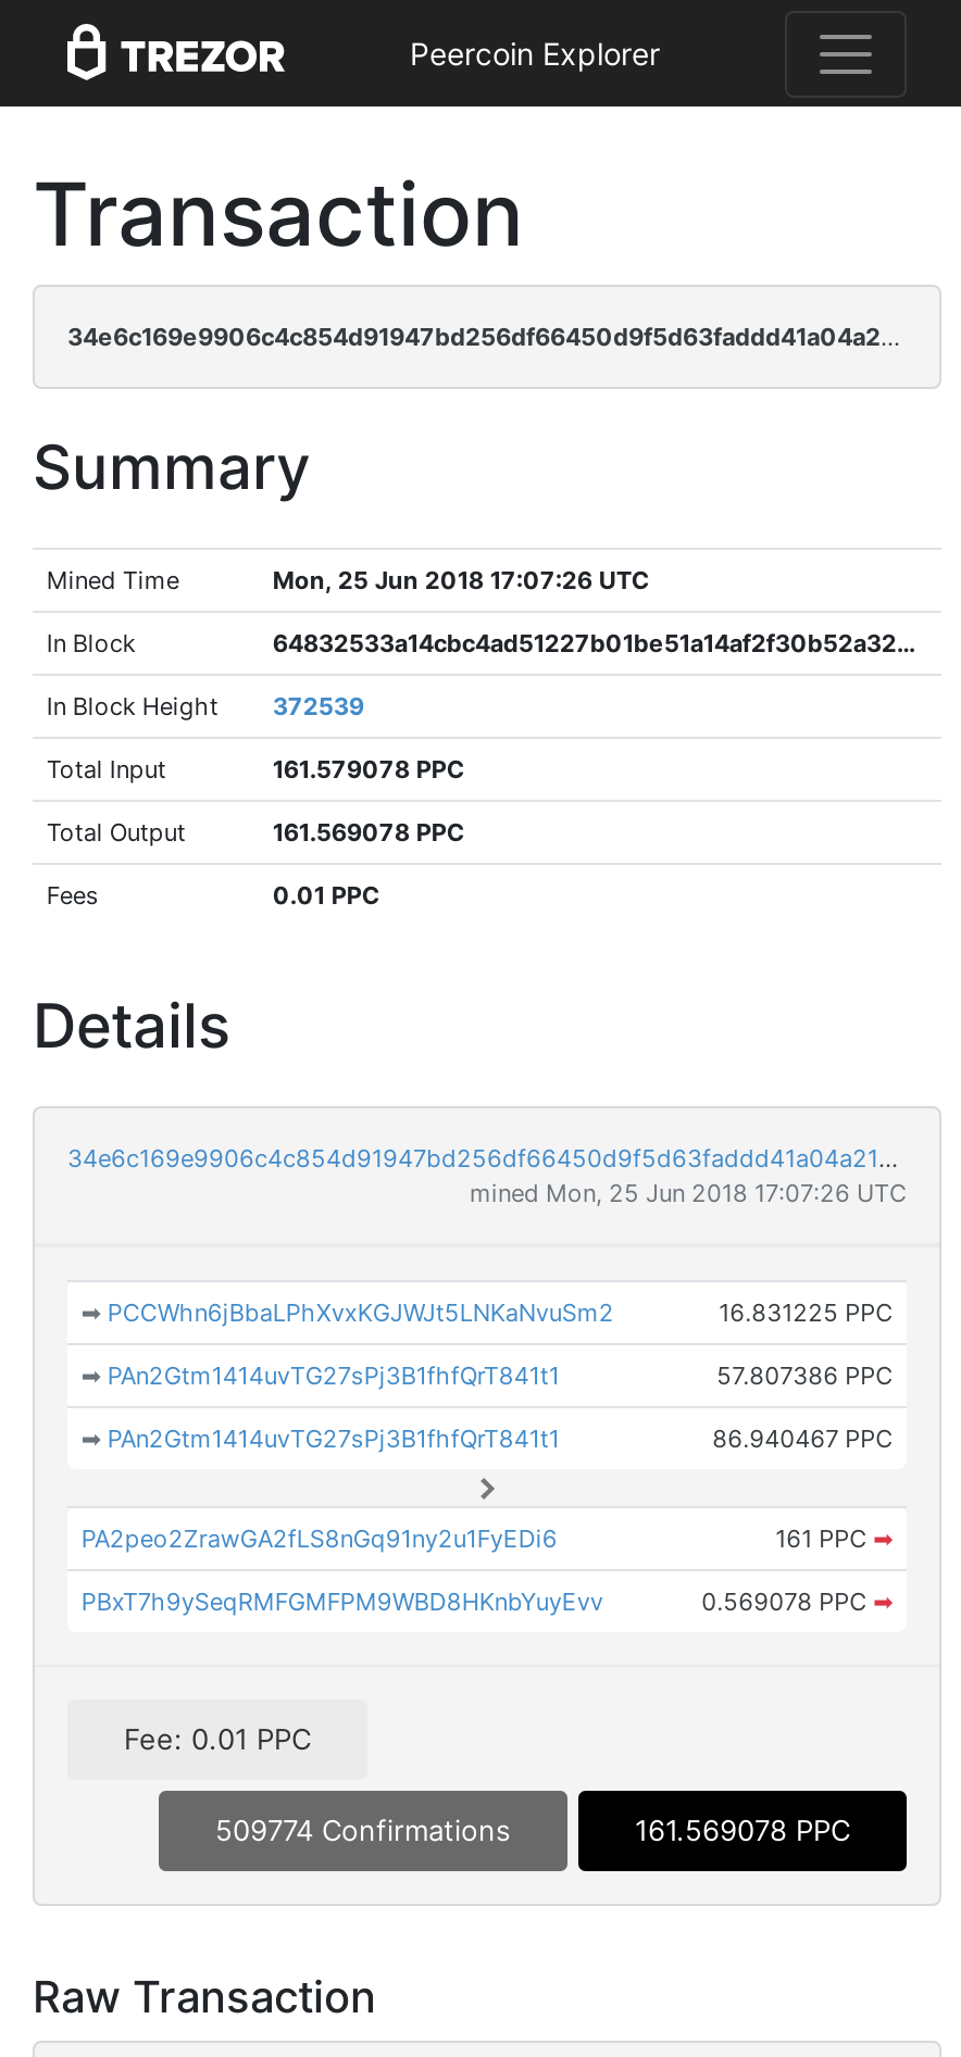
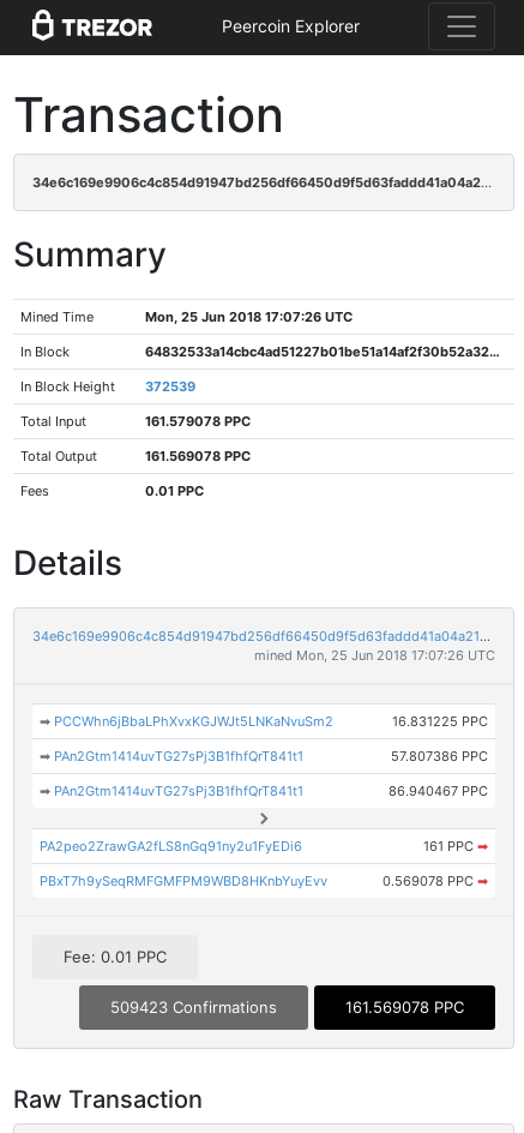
[215,1813,511,1848] 509774 Confirmations -> [110,998,277,1017] 509423 Confirmations

